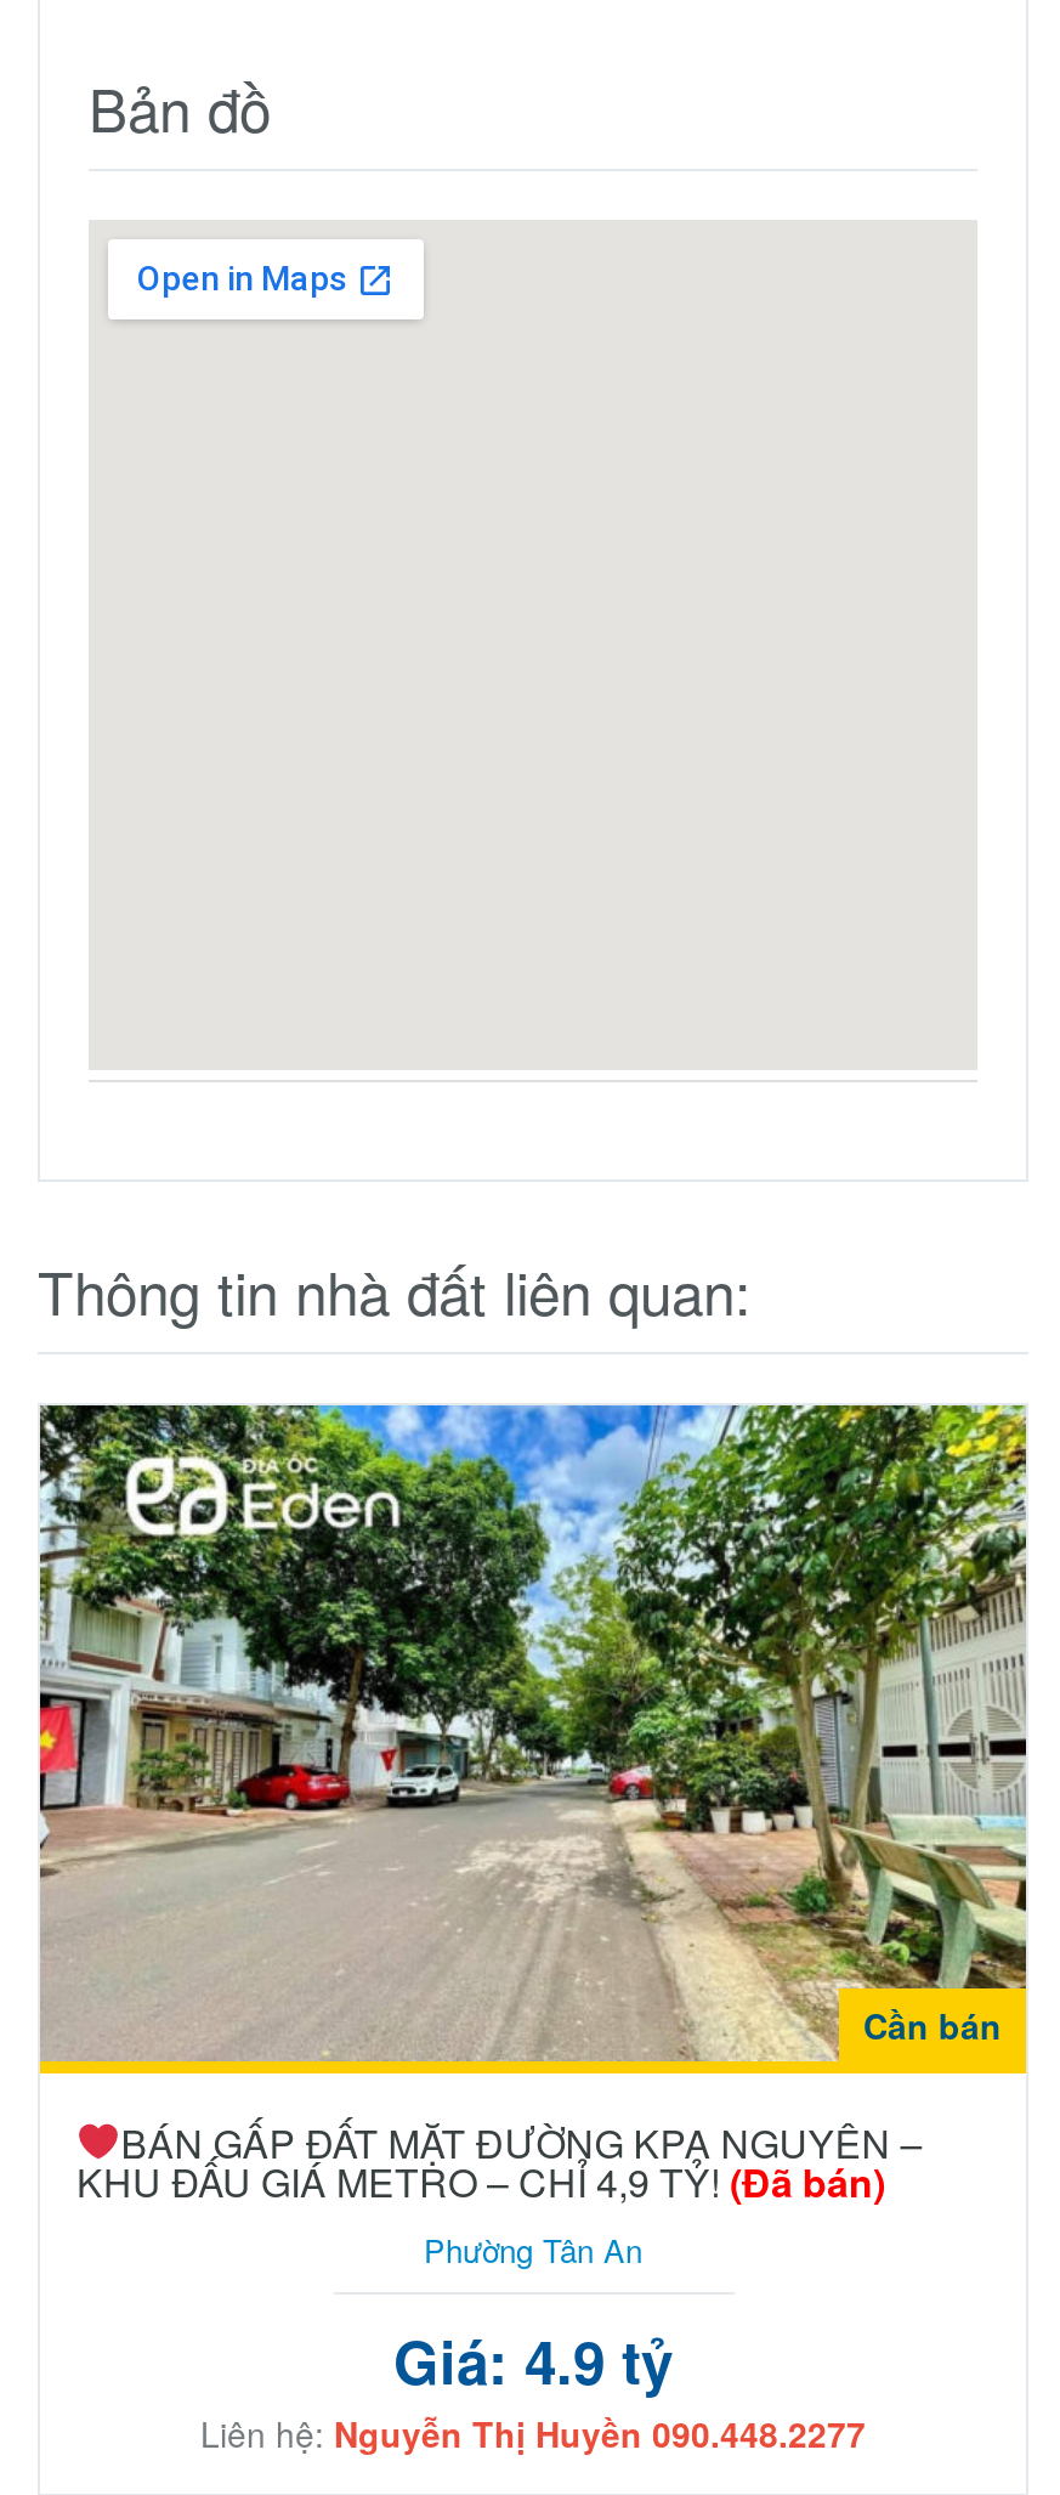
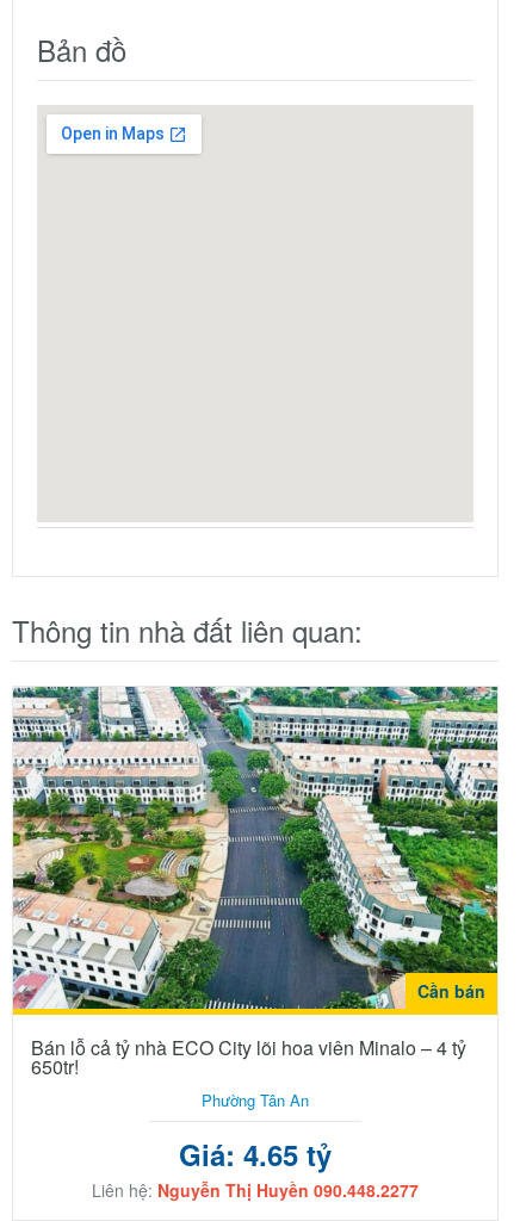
[38,1403,1028,2209] [image] | BÁN GẤP ĐẤT MẶT ĐƯỜNG KPA NGUYÊN – | KHU ĐẤU GIÁ METRO – CHỈ 4,9 TỶ!(Đã bán) -> [12,686,499,1081] [image] | Bán lỗ cả tỷ nhà ECO City lõi hoa viên Minalo – 4 tỷ | 650tr!
[393,2319,673,2401] Giá: 4.9 tỷ -> [179,1135,332,1175] Giá: 4.65 tỷ

